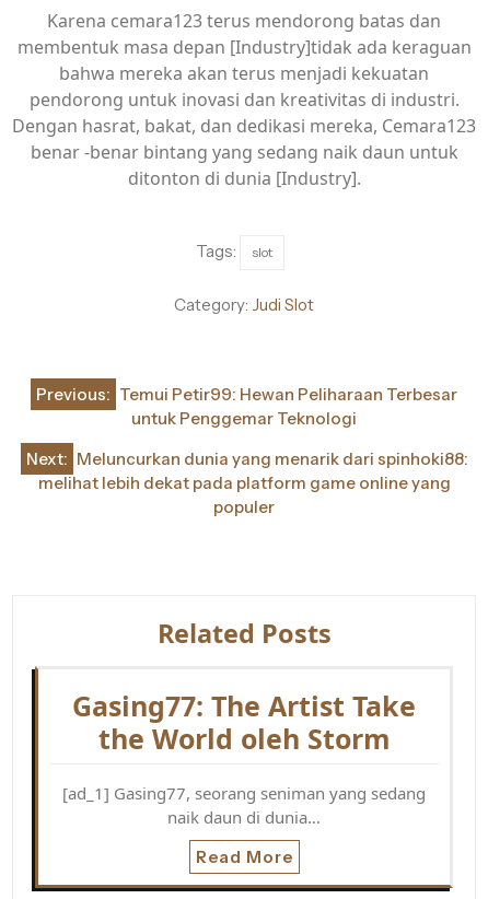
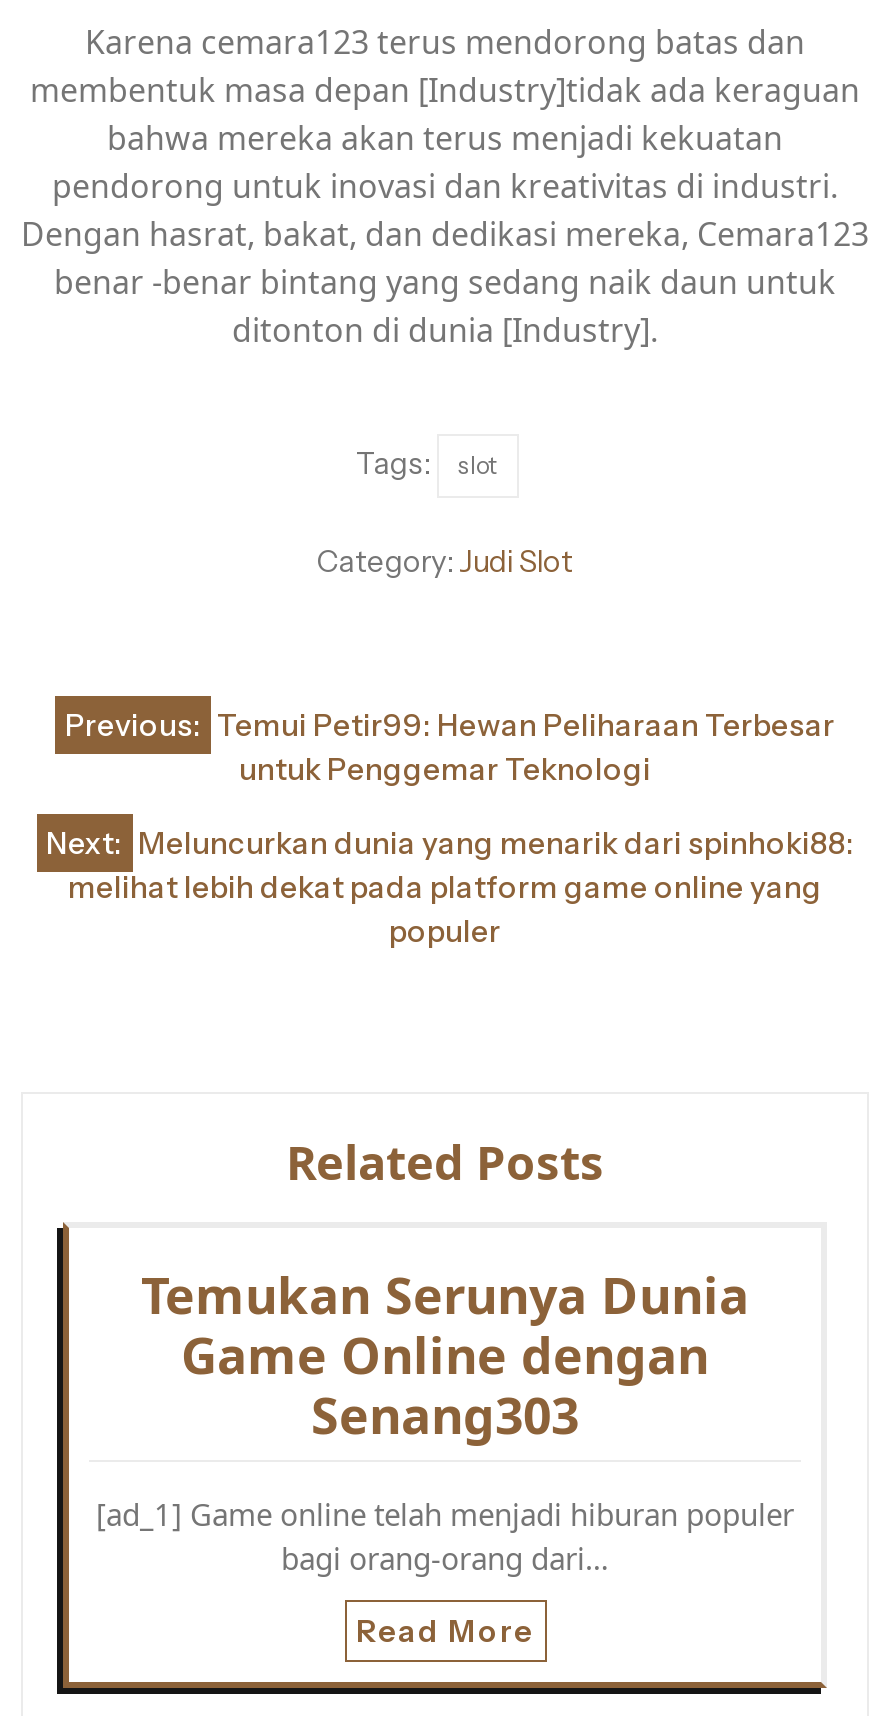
[72,687,416,757] Gasing77: The Artist Take | the World oleh Storm -> [141,1260,749,1448] Temukan Serunya Dunia | Game Online dengan | Senang303
[62,782,426,828] [ad_1] Gasing77, seorang seniman yang sedang | naik daun di dunia… -> [96,1494,794,1578] [ad_1] Game online telah menjadi hiburan populer | bagi orang-orang dari…

